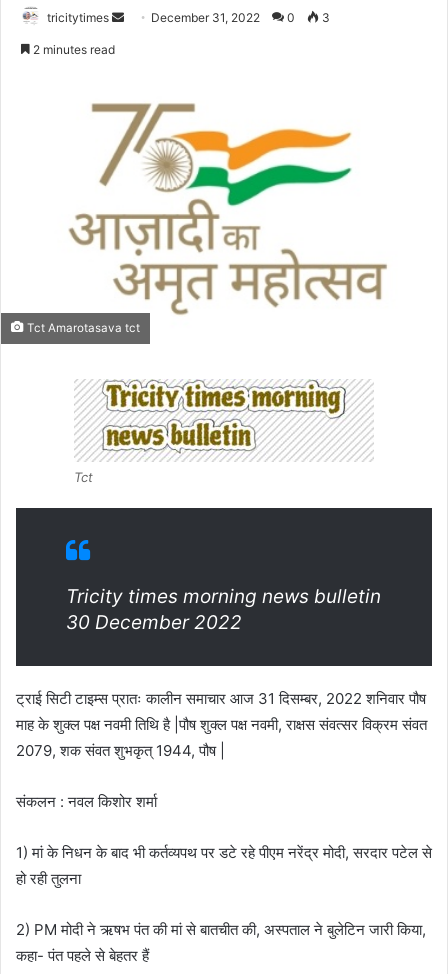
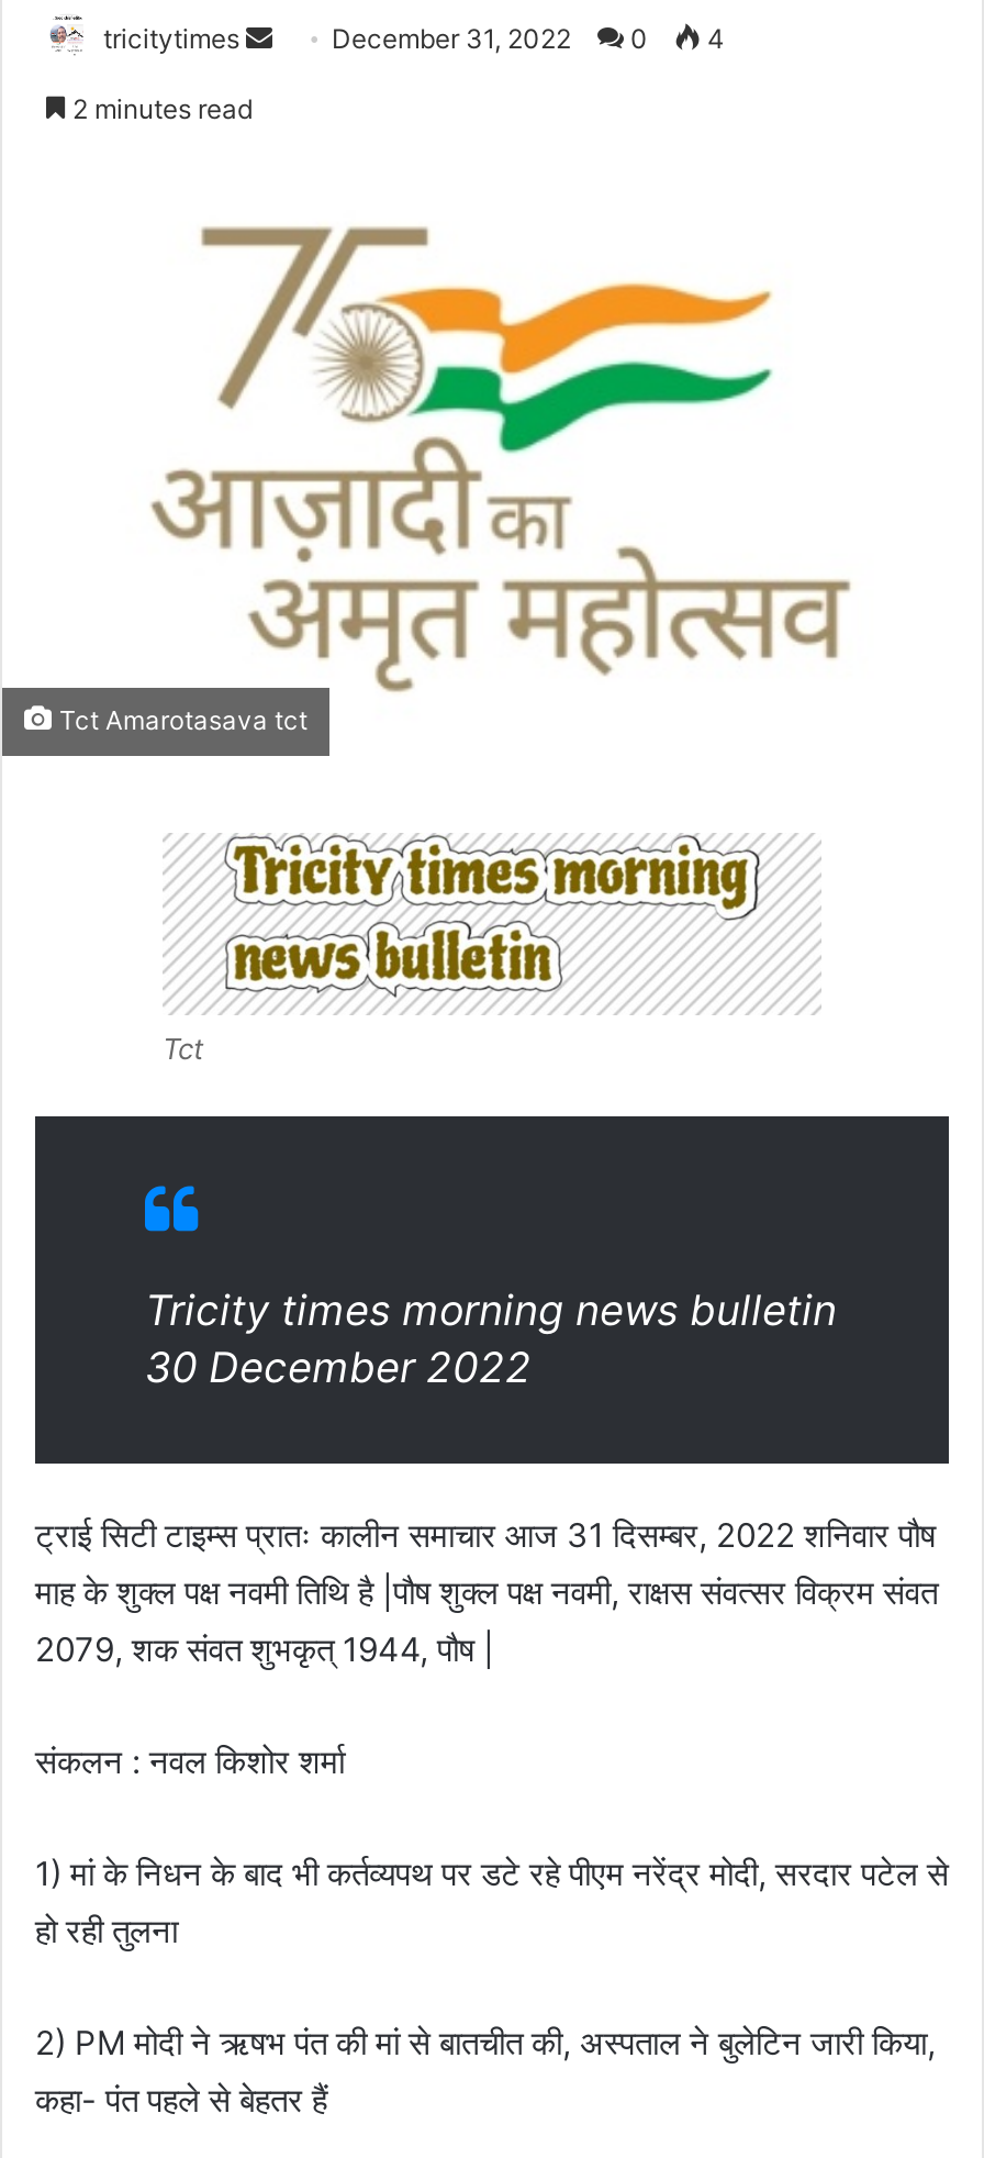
[319,10,330,25] 3 -> [701,22,725,55] 4

